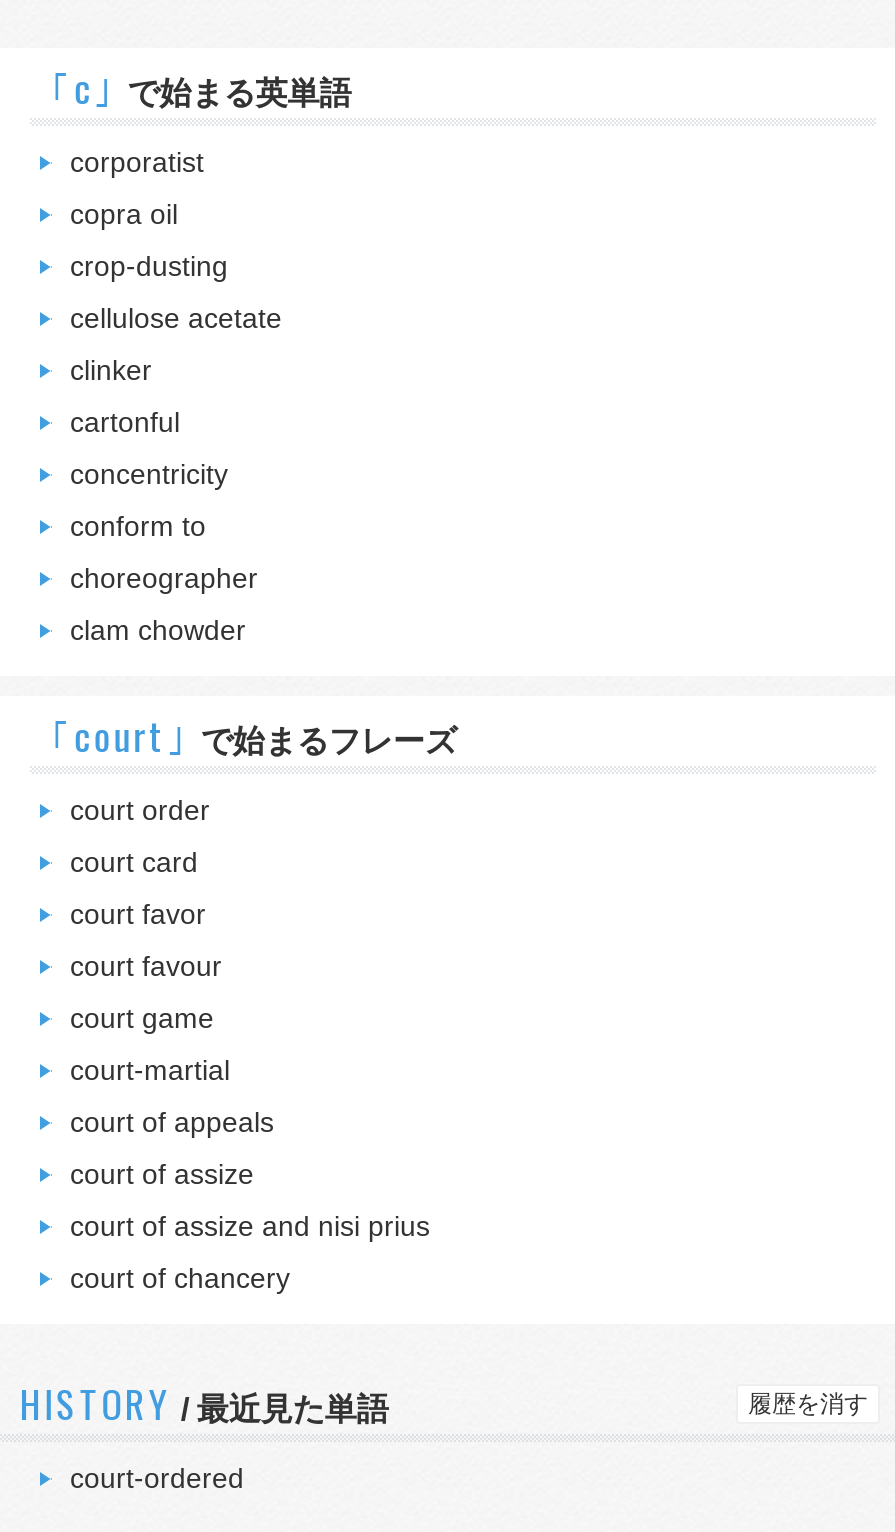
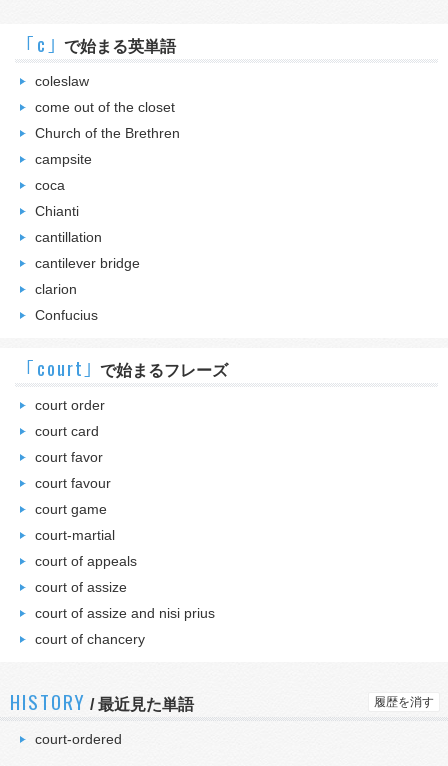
[70,146,204,178] corporatist -> [35,73,89,89] coleslaw
[70,198,178,230] copra oil -> [35,99,175,115] come out of the closet
[70,250,228,282] crop-dusting -> [35,125,180,141] Church of the Brethren
[70,302,282,334] cellulose acetate -> [35,151,92,167] campsite
[70,354,152,386] clinker -> [35,177,65,193] coca
[70,406,180,438] cartonful -> [35,203,79,219] Chianti
[70,458,228,490] concentricity -> [35,229,102,245] cantillation
[70,510,206,542] conform to -> [35,255,140,271] cantilever bridge
[70,562,258,594] choreographer -> [35,281,77,297] clarion
[70,614,246,646] clam chowder -> [35,307,98,323] Confucius

